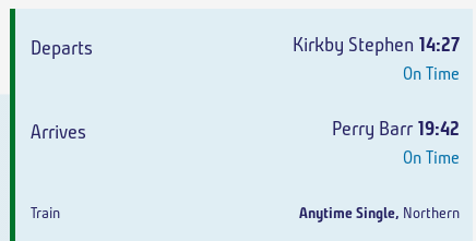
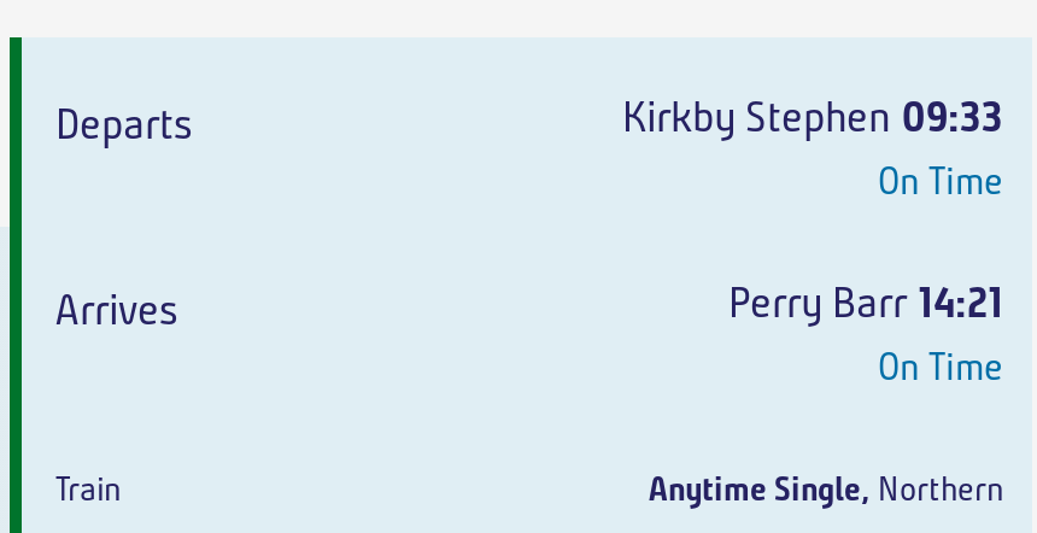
[293,33,460,57] Kirkby Stephen 14:27 -> [622,90,1003,143] Kirkby Stephen 09:33
[332,117,460,141] Perry Barr 19:42 -> [728,276,1003,329] Perry Barr 14:21

